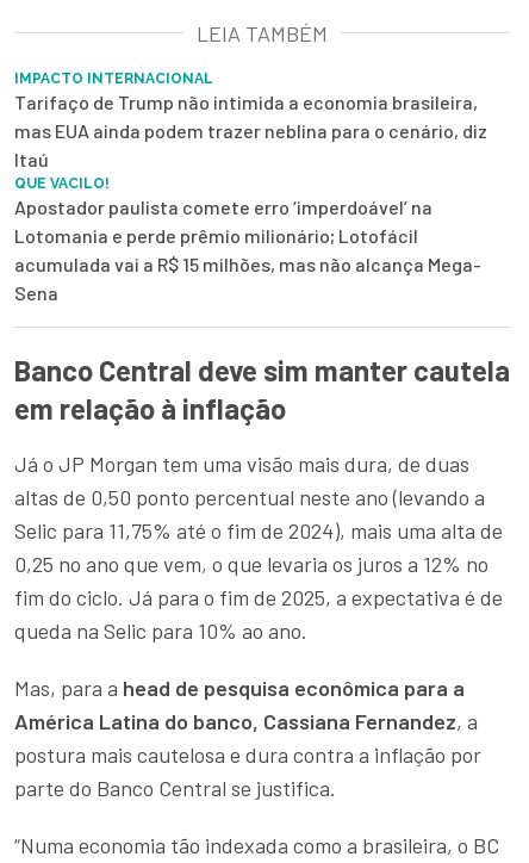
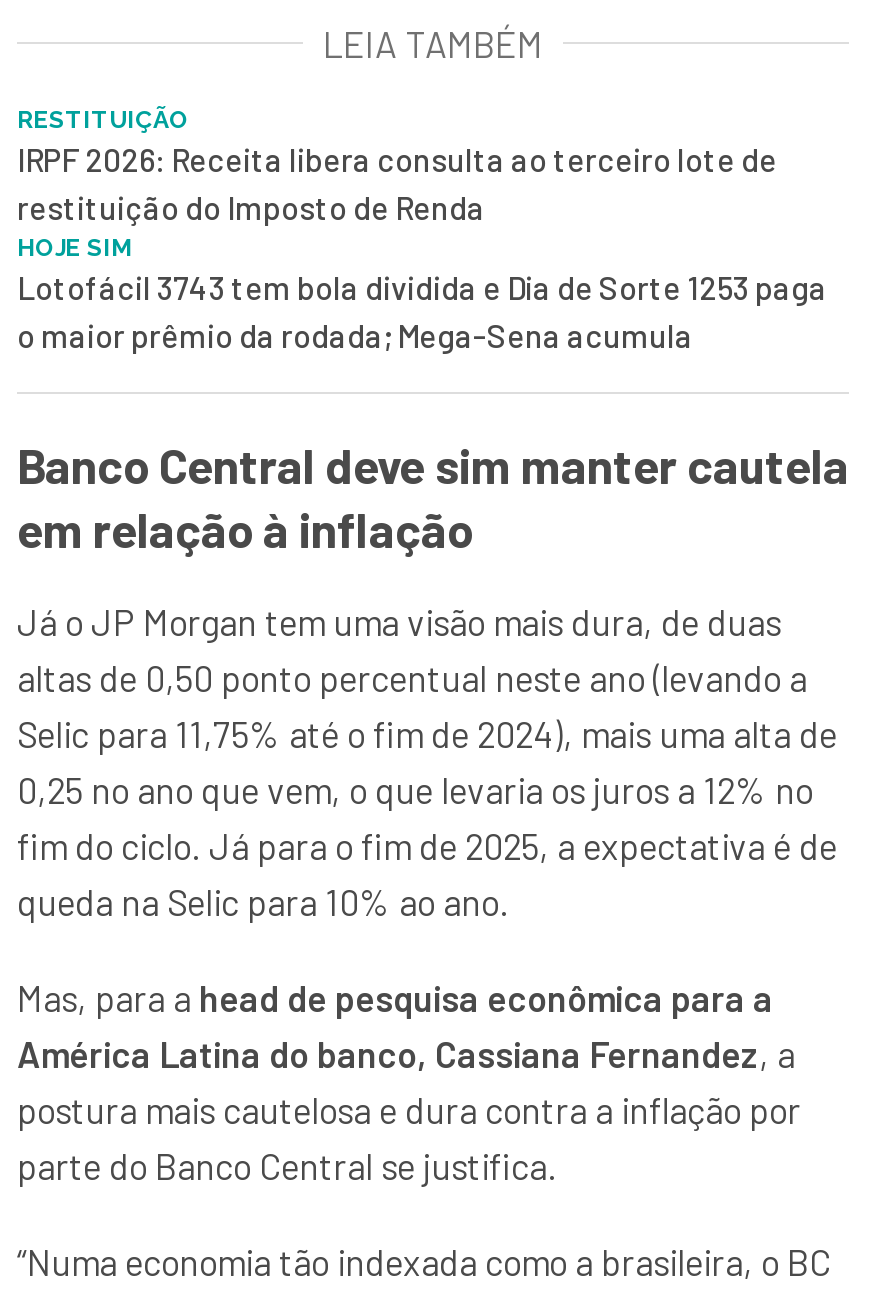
[14,70,487,304] IMPACTO INTERNACIONAL | Tarifaço de Trump não intimida a economia brasileira, | mas EUA ainda podem trazer neblina para o cenário, diz | Itaú | QUE VACILO! | Apostador paulista comete erro ‘imperdoável’ na | Lotomania e perde prêmio milionário; Lotofácil | acumulada vai a R$ 15 milhões, mas não alcança Mega- | Sena -> [17,106,827,354] RESTITUIÇÃO | IRPF 2026: Receita libera consulta ao terceiro lote de | restituição do Imposto de Renda | HOJE SIM | Lotofácil 3743 tem bola dividida e Dia de Sorte 1253 paga | o maior prêmio da rodada; Mega-Sena acumula

